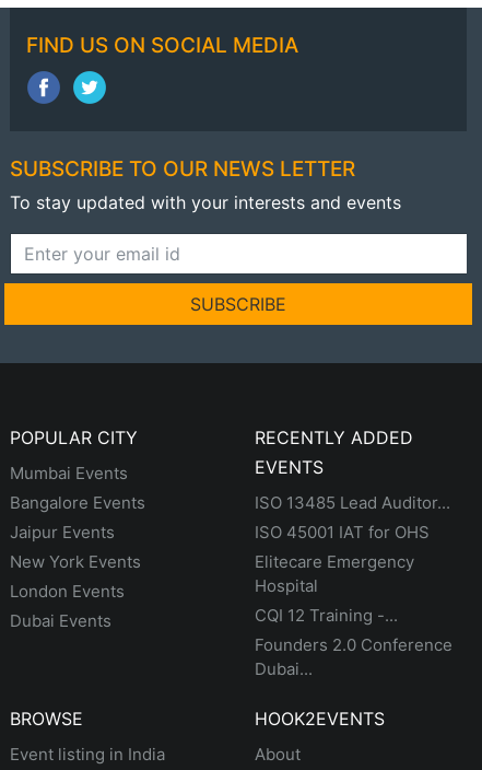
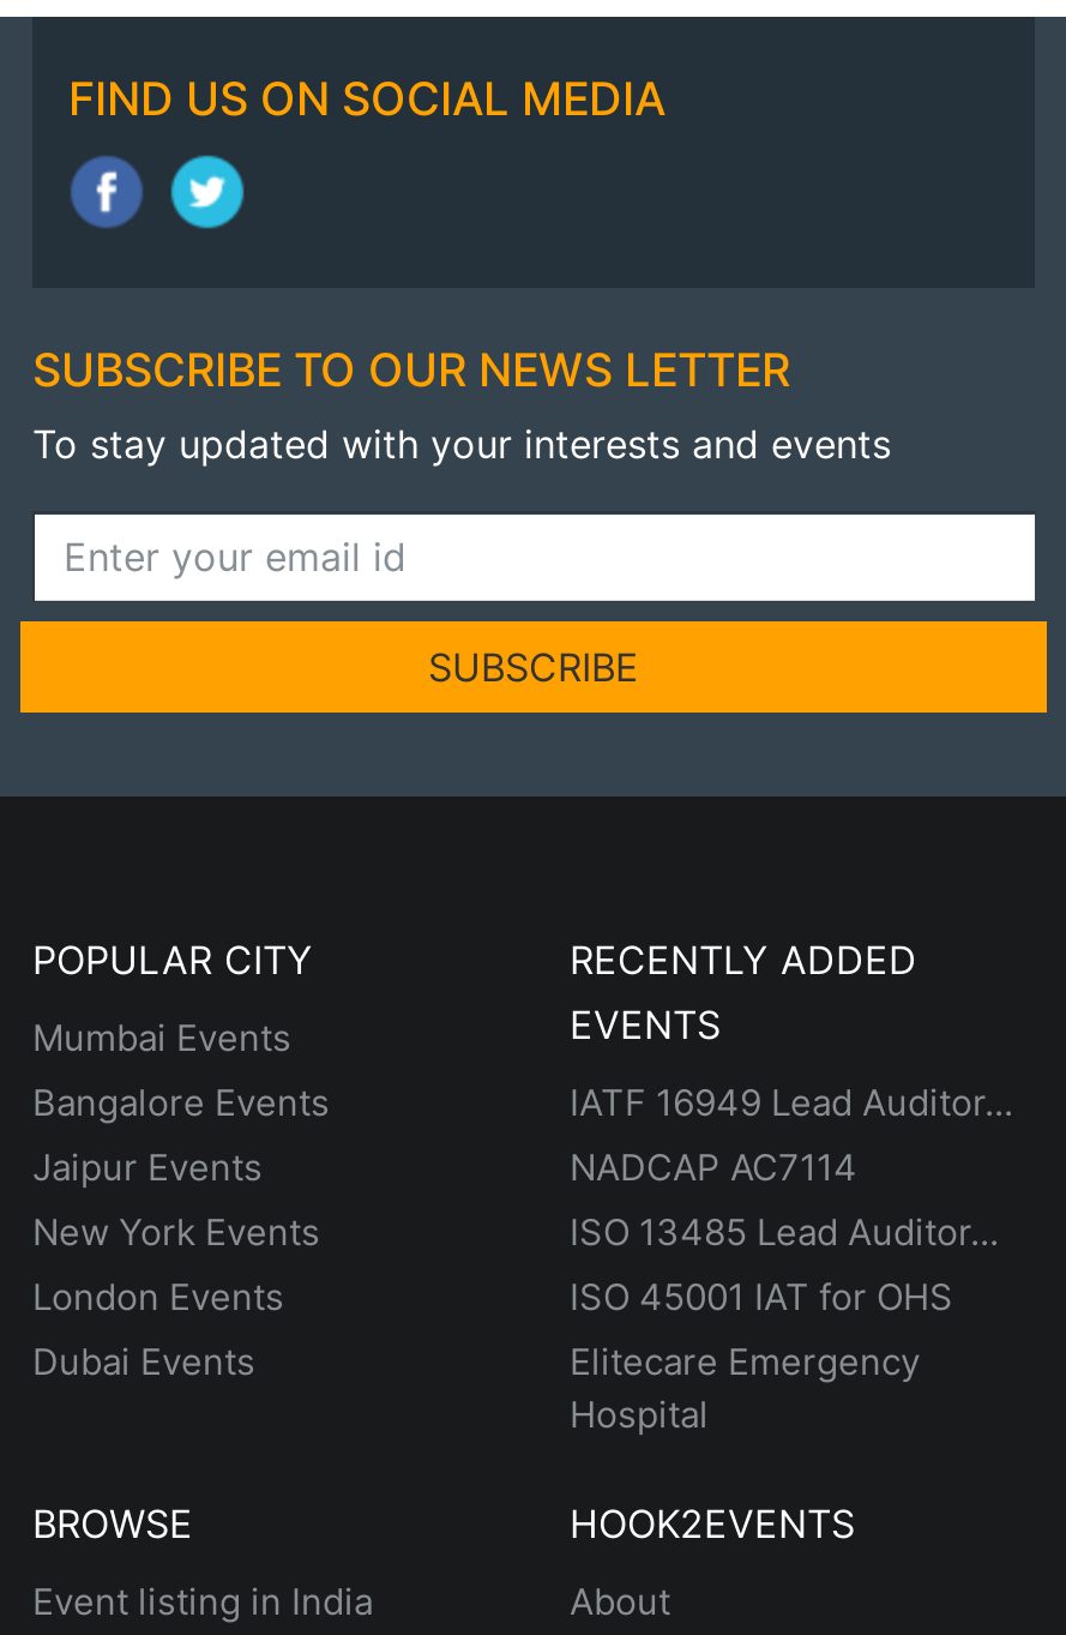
moved [255,493,450,596] -> [570,1210,999,1438]: ISO 13485 Lead Auditor... | ISO 45001 IAT for OHS | Elitecare Emergency | Hospital
none -> [570,1080,1013,1191] IATF 16949 Lead Auditor... | NADCAP AC7114
[255,605,452,680] CQI 12 Training -... | Founders 2.0 Conference | Dubai... -> none

